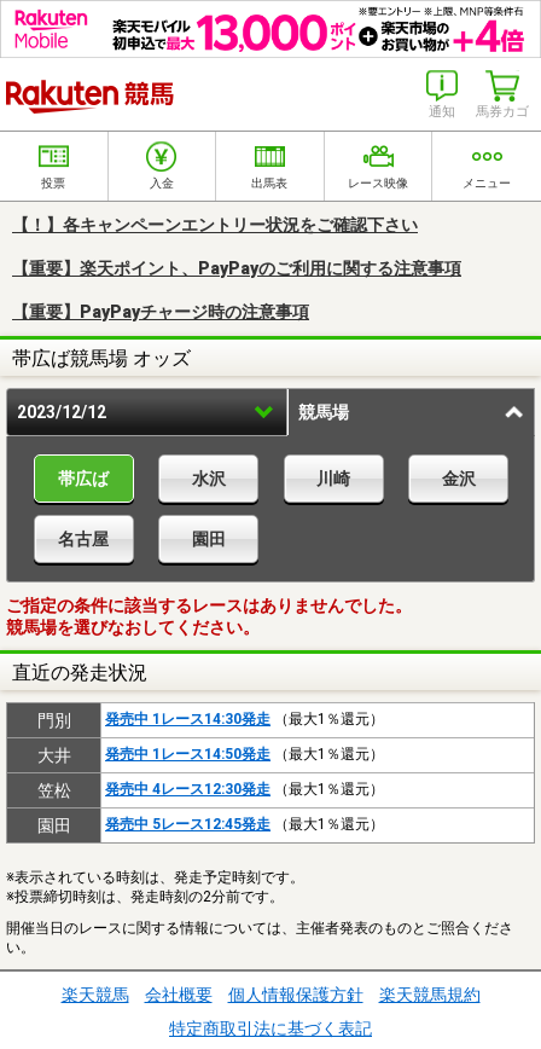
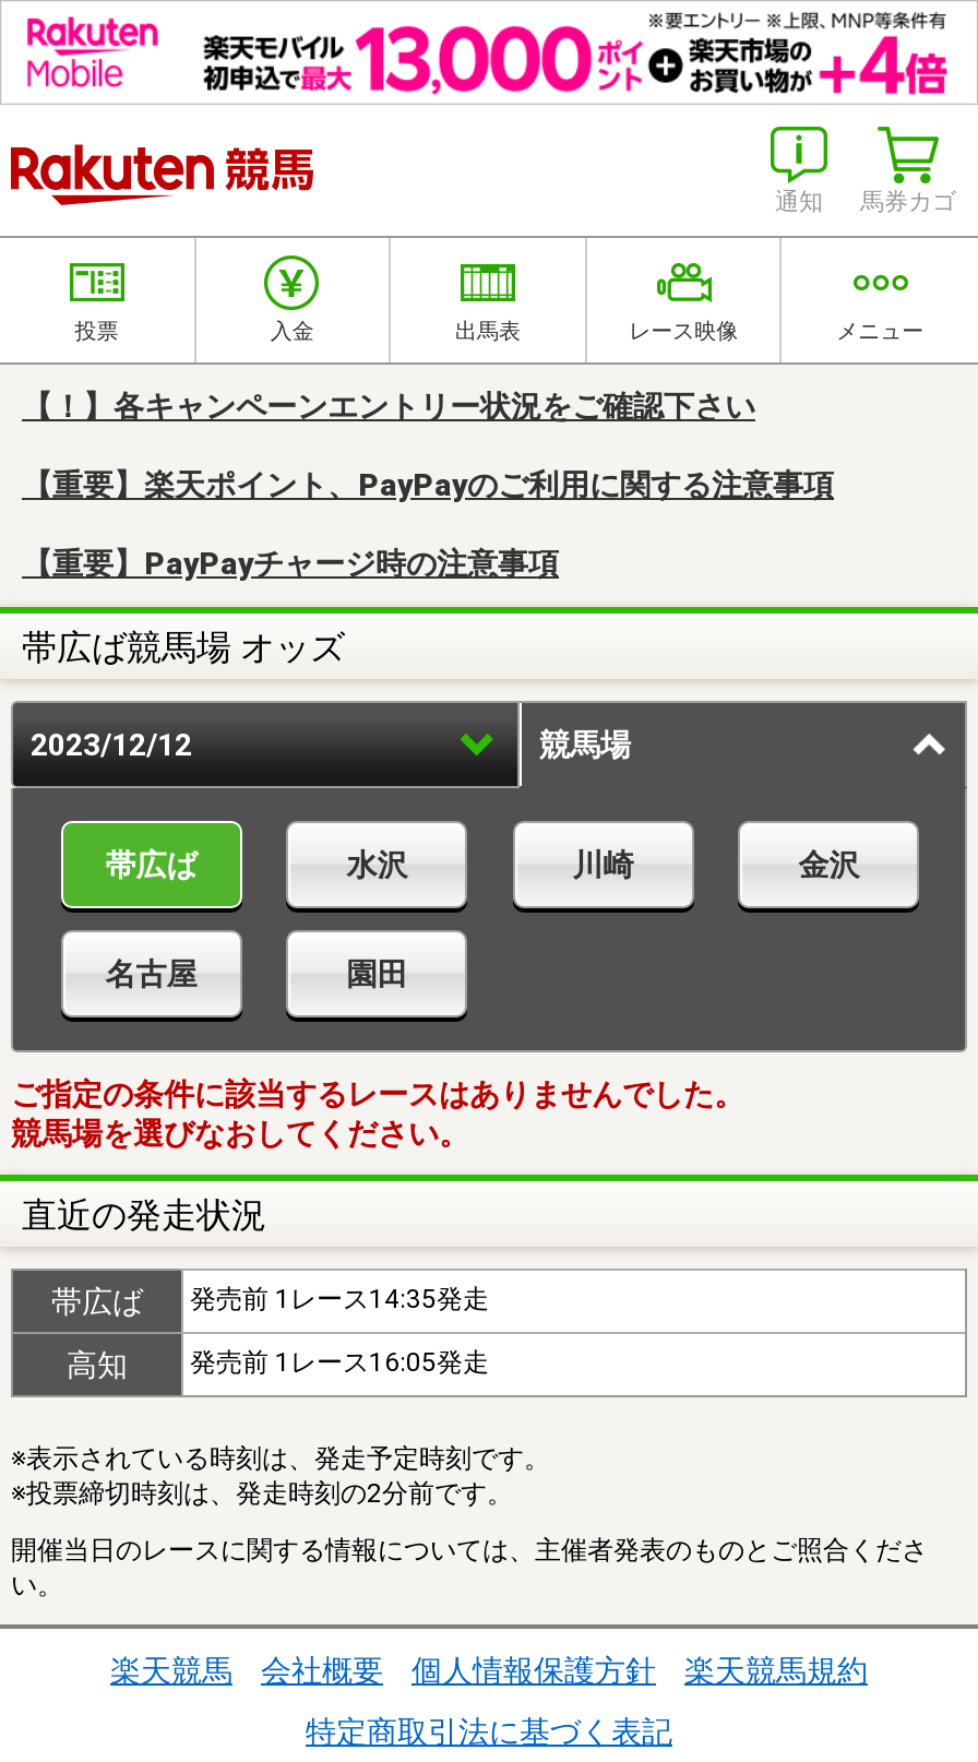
[37,710,384,835] 門別 | 発売中 1レース14:30発走（最大1％還元） | 大井 | 発売中 1レース14:50発走（最大1％還元） | 笠松 | 発売中 4レース12:30発走（最大1％還元） | 園田 | 発売中 5レース12:45発走（最大1％還元） -> [51,1283,489,1382] 帯広ば | 発売前 1レース14:35発走 | 高知 | 発売前 1レース16:05発走

